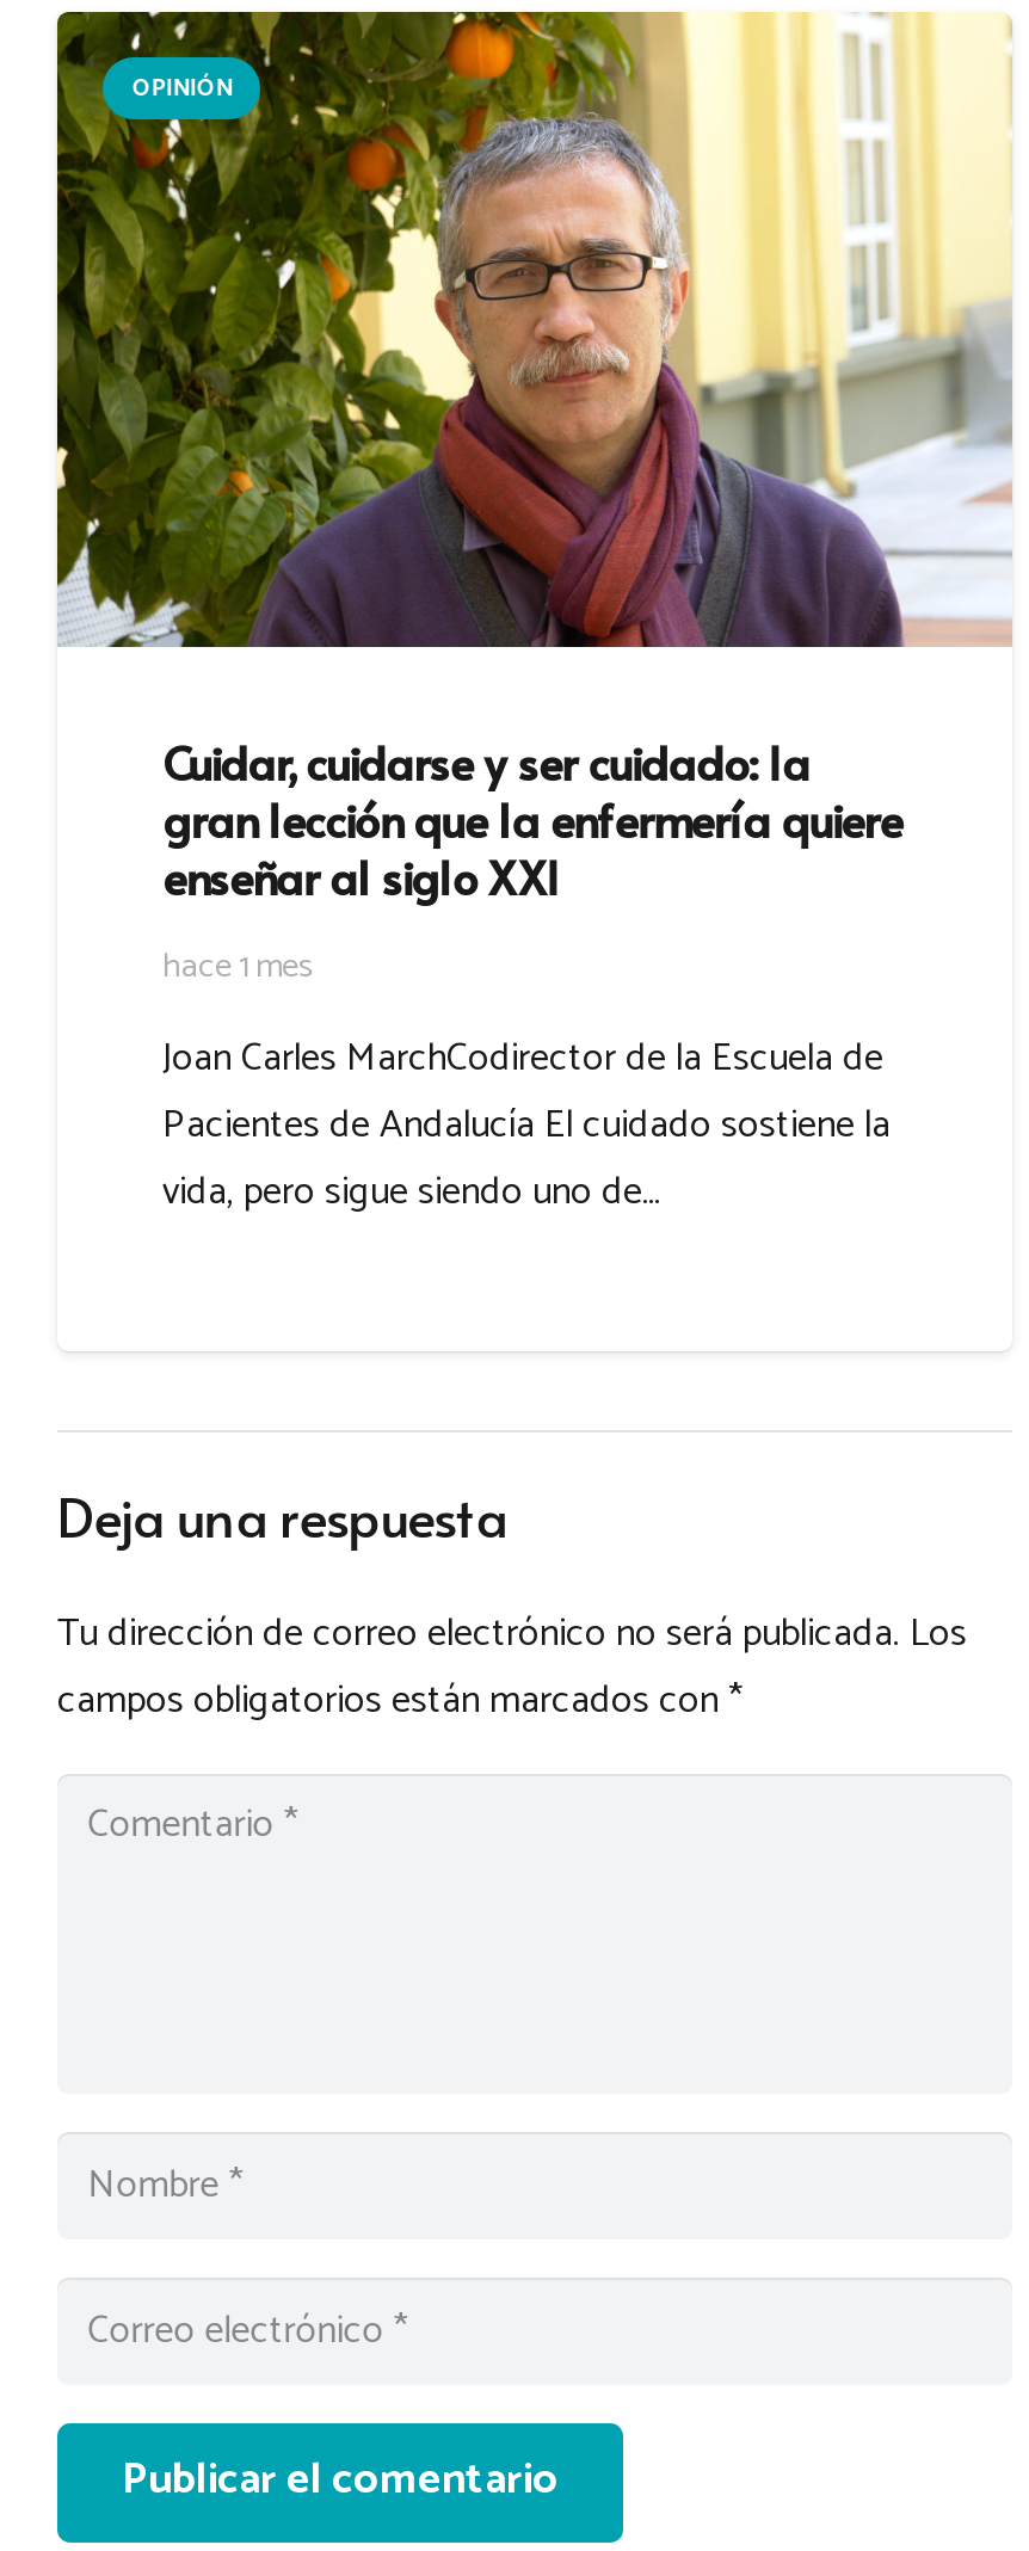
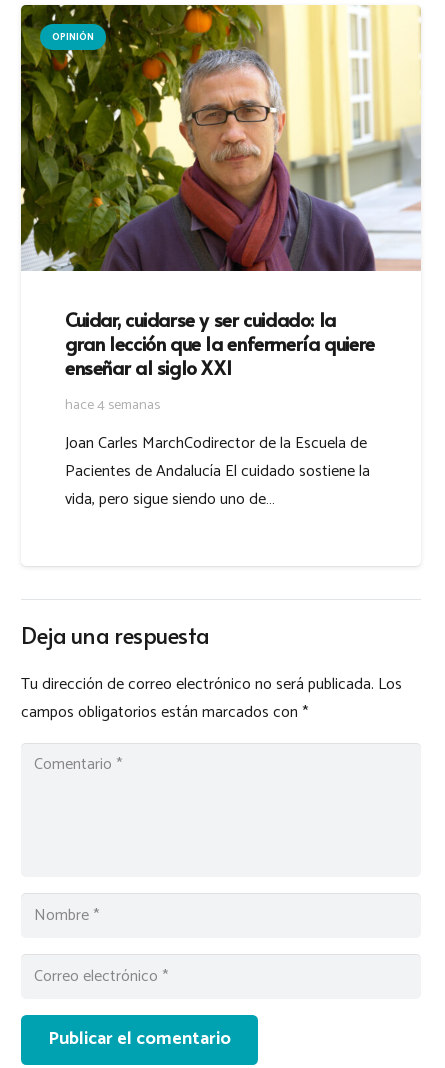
[162,938,313,995] hace 1 mes -> [65,392,160,416] hace 4 semanas

